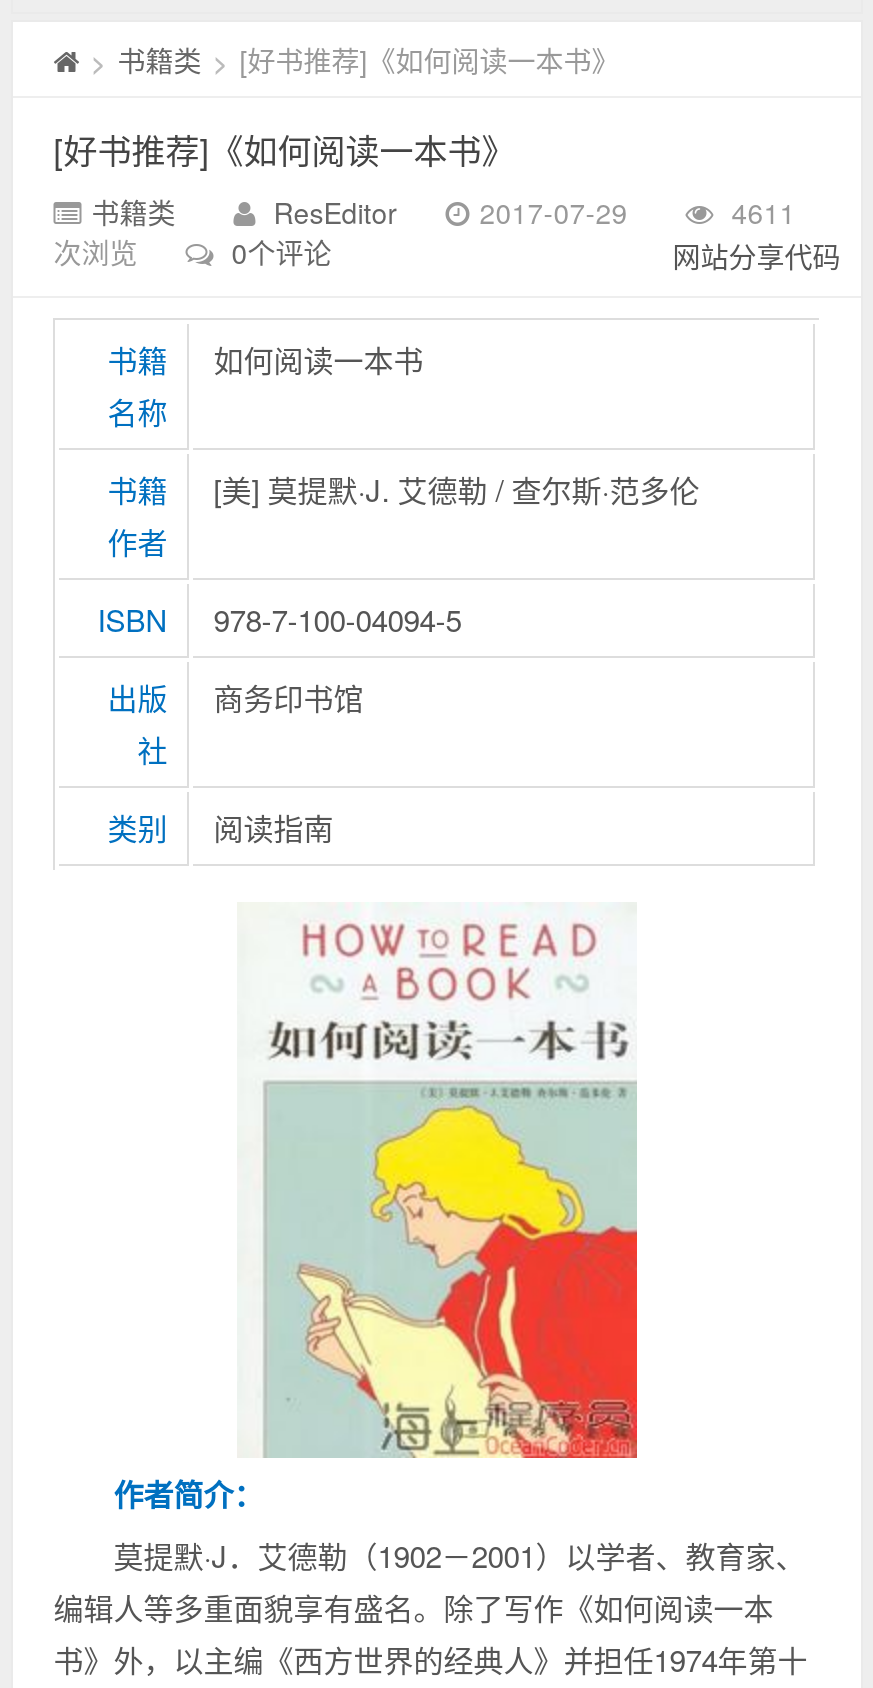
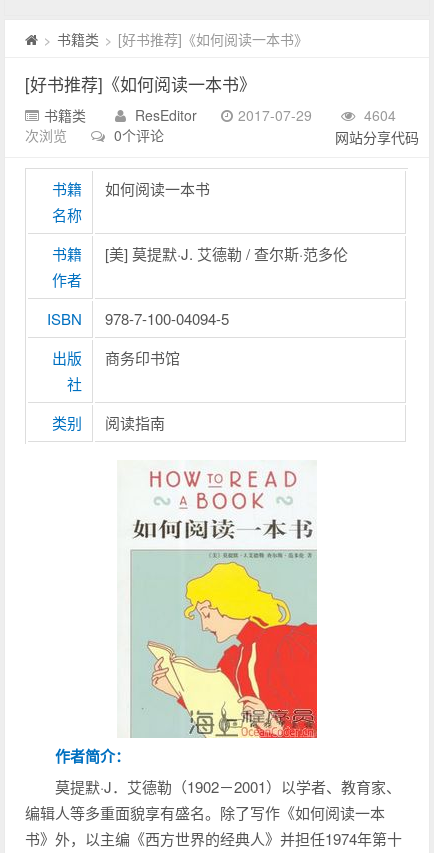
[723,192,795,232] 4611 -> [360,105,396,125] 4604

